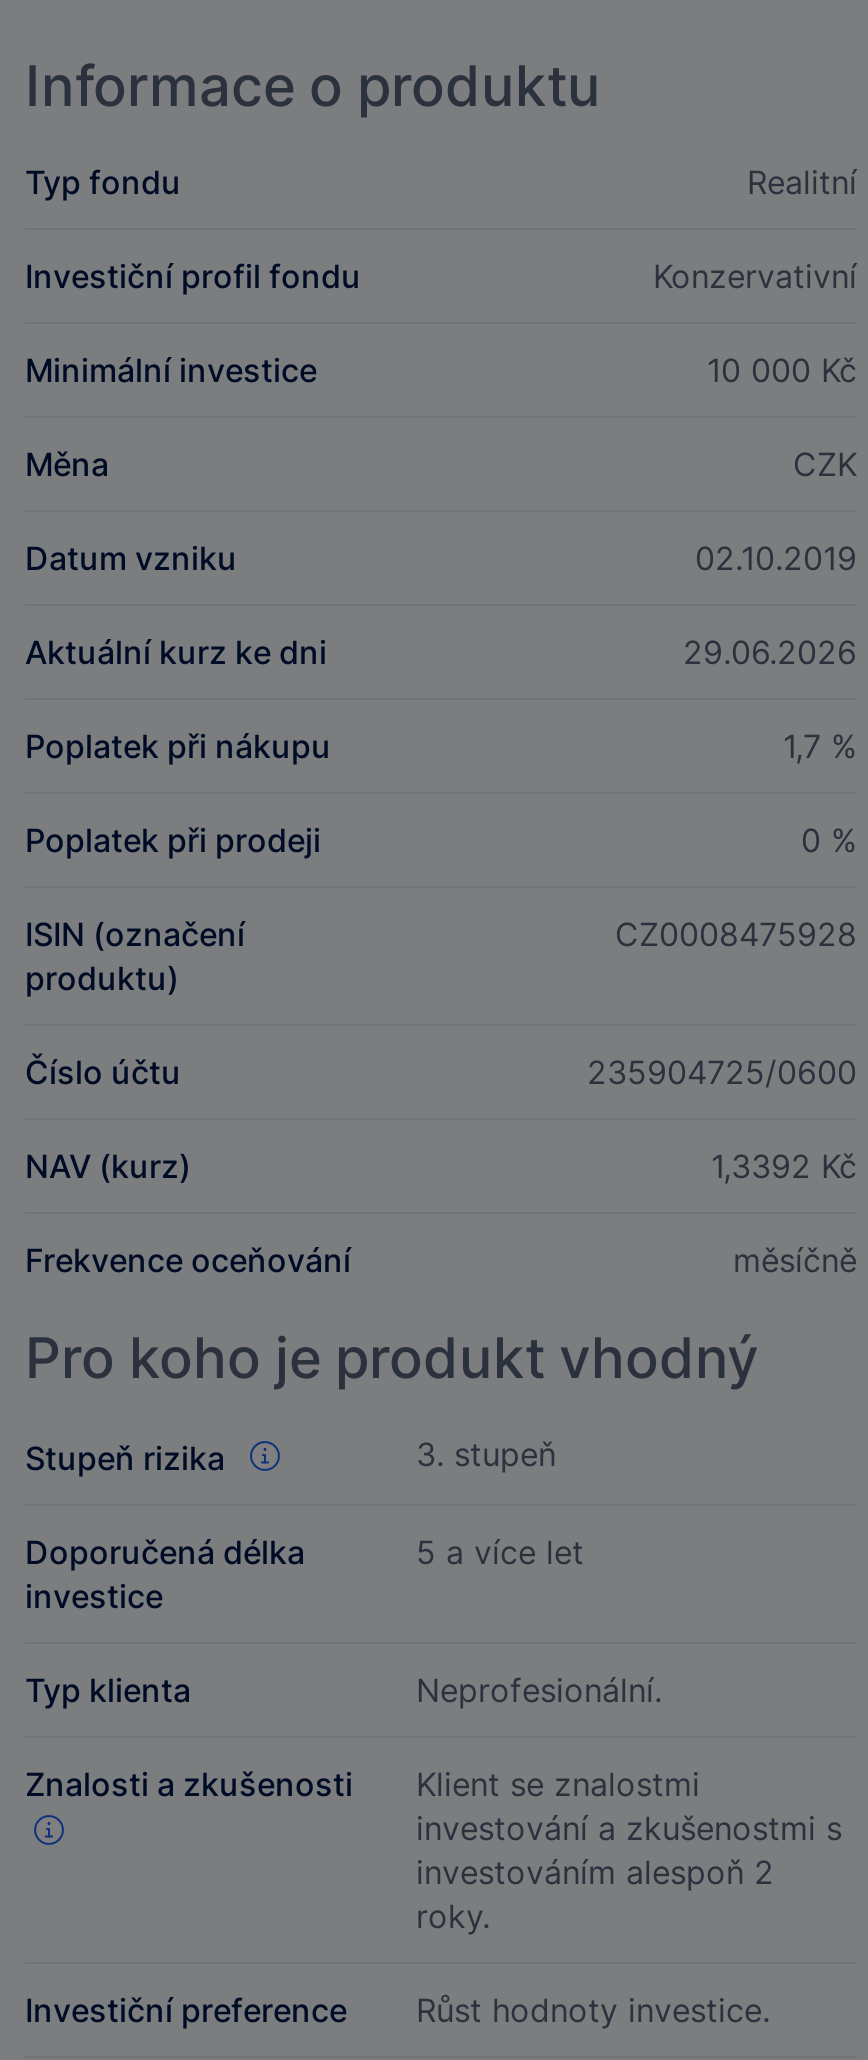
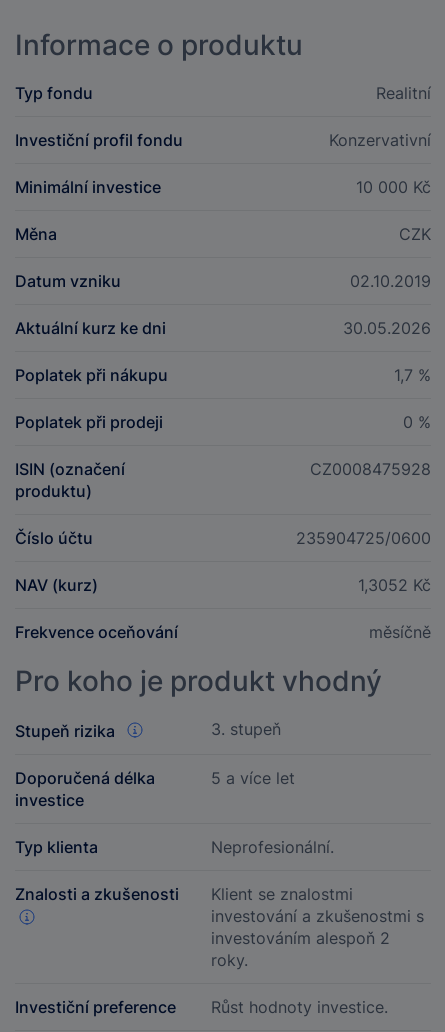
[683,632,857,672] 29.06.2026 -> [343,318,431,338] 30.05.2026
[711,1146,857,1186] 1,3392 Kč -> [358,575,431,595] 1,3052 Kč

